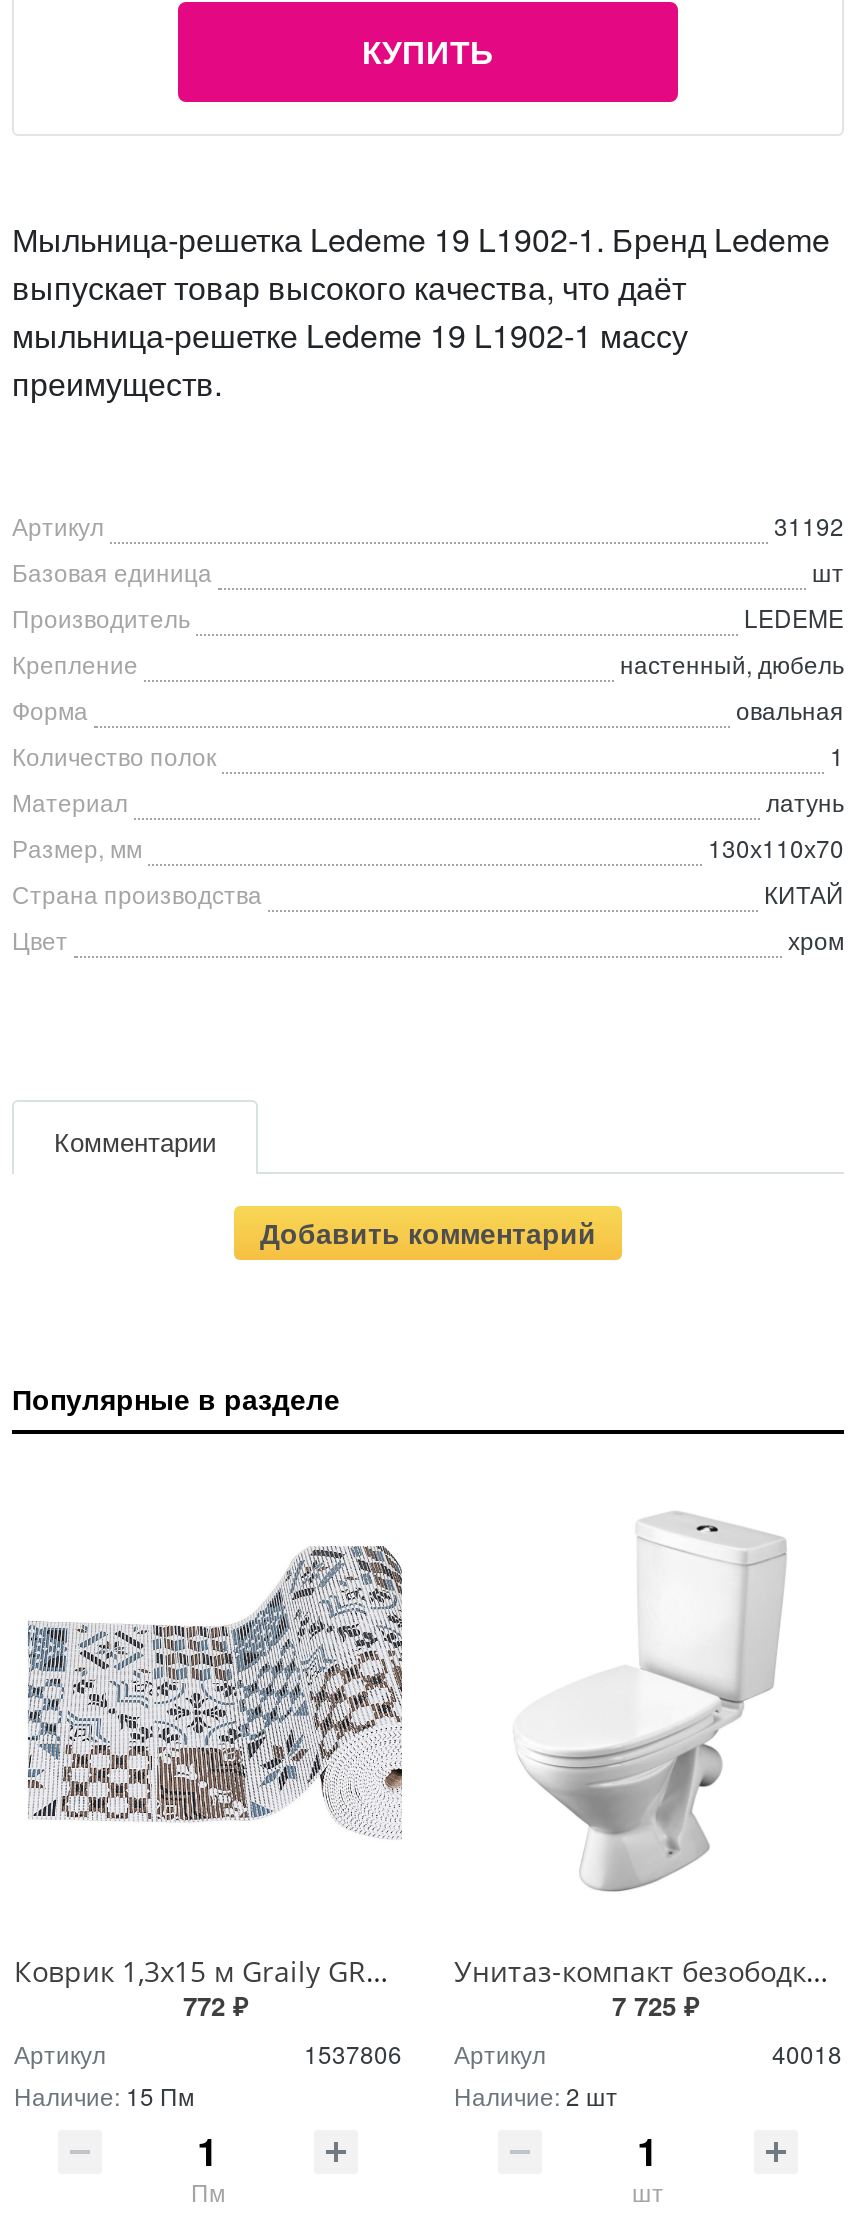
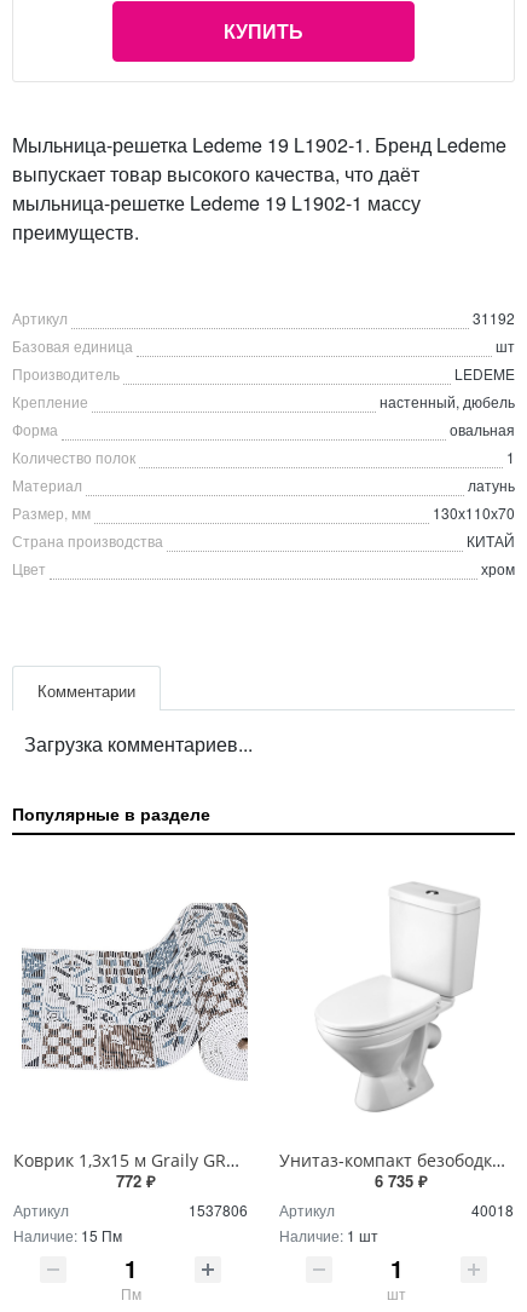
[260,1212,596,1252] Добавить комментарий -> [24,730,253,758] Загрузка комментариев...
[612,1986,700,2024] 7 725 ₽ -> [375,1169,428,1192] 6 735 ₽
[454,2078,618,2112] Наличие: 2 шт -> [279,1225,378,1245] Наличие: 1 шт

